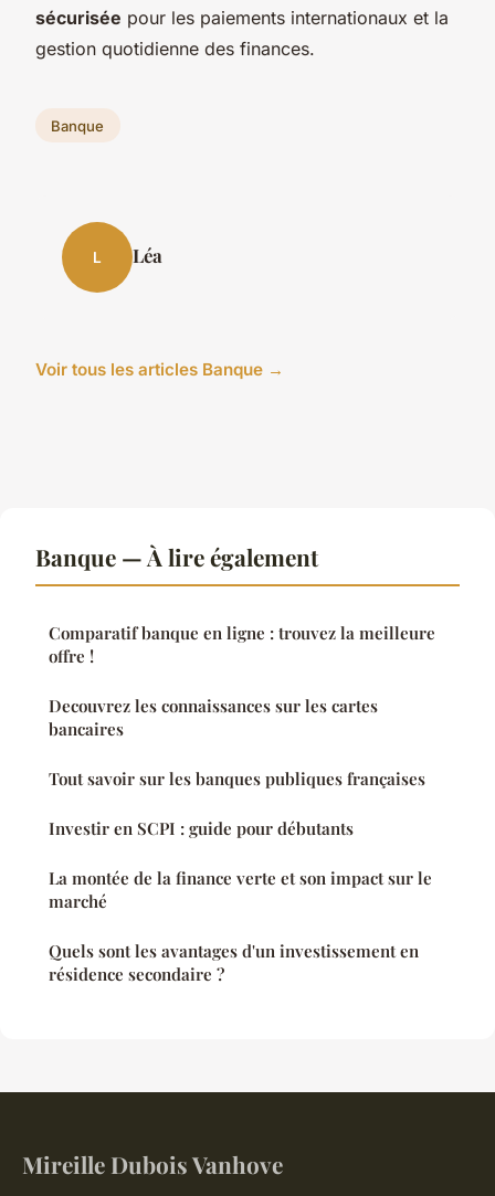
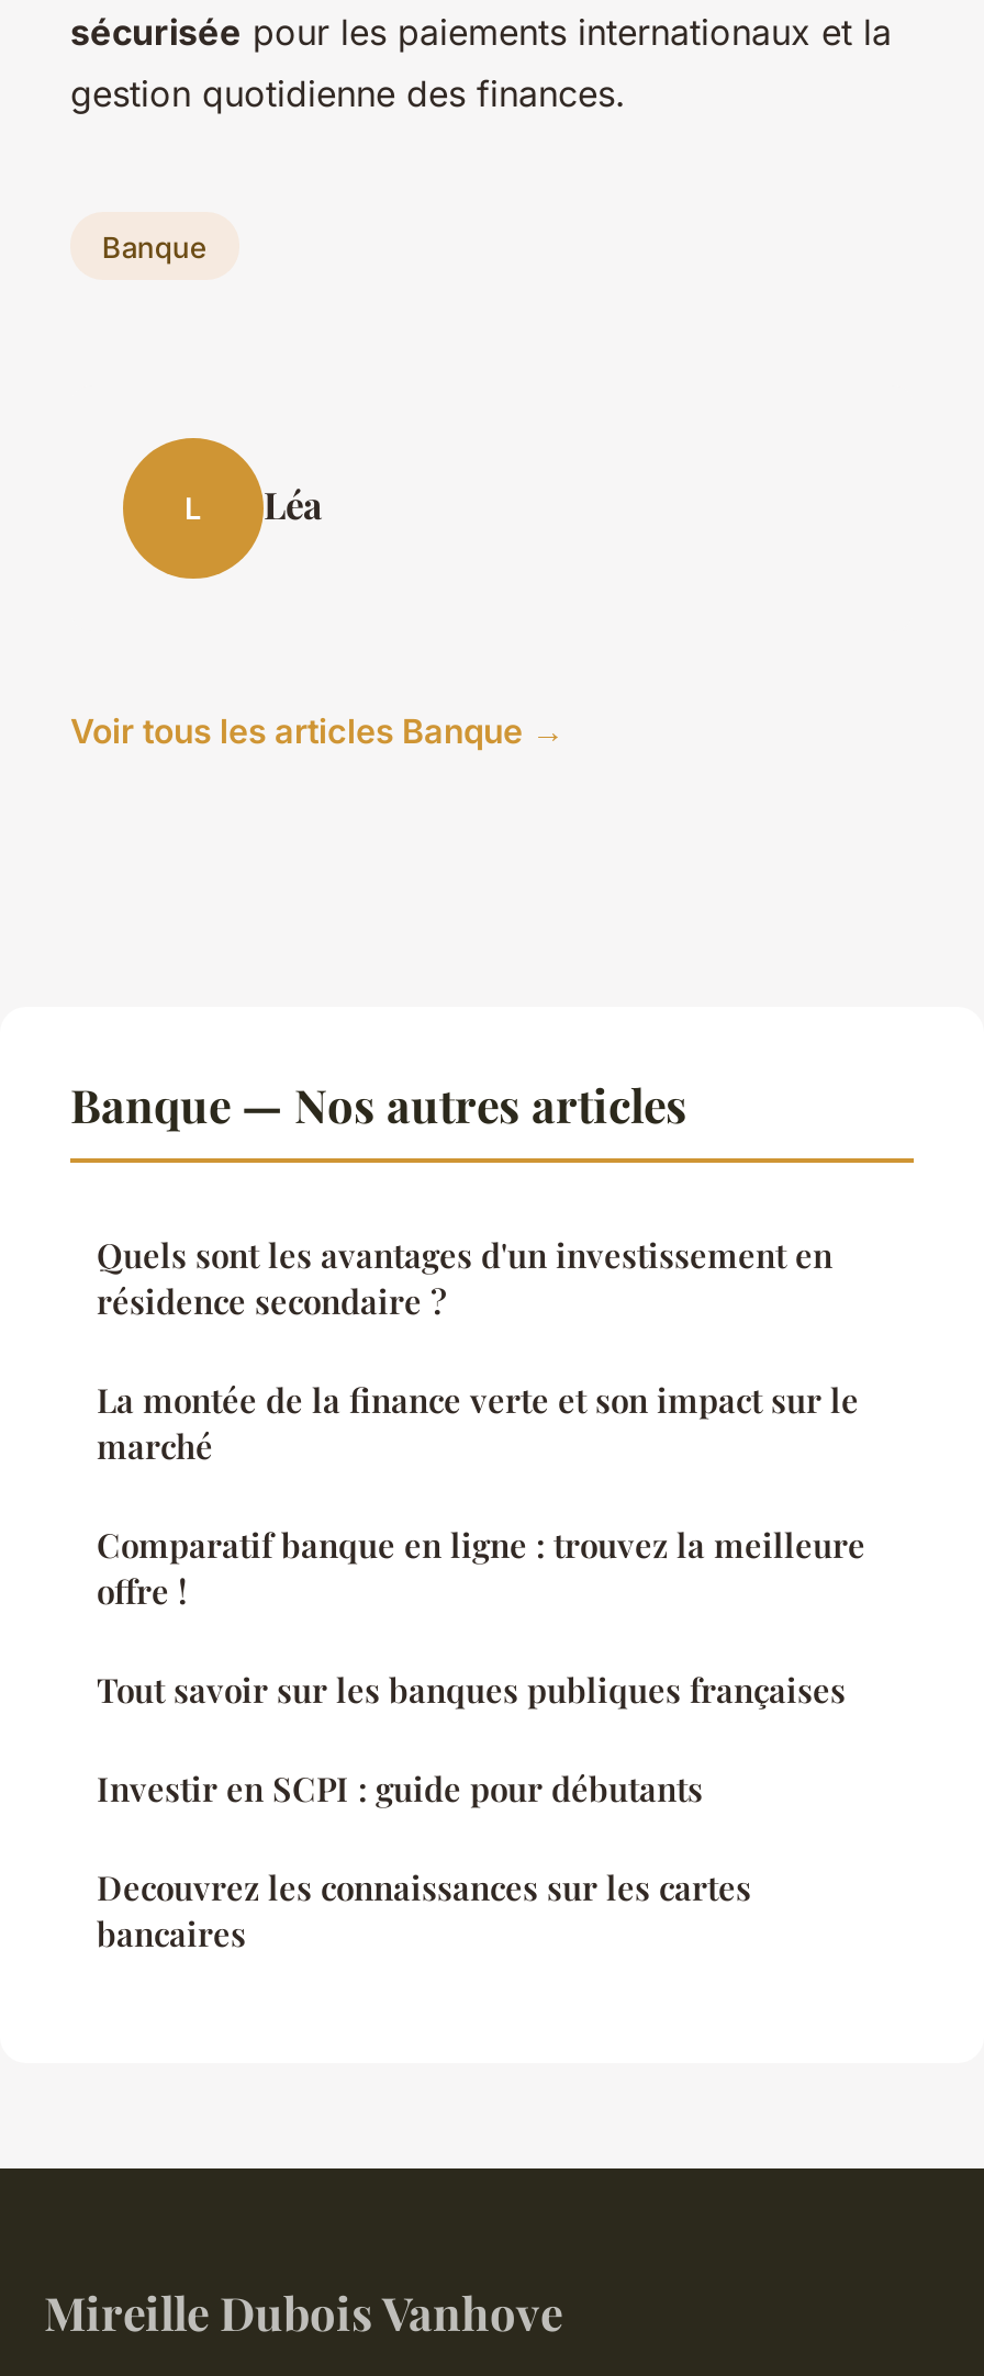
[35,541,318,572] Banque — À lire également -> [70,1073,687,1135] Banque — Nos autres articles
moved [49,622,435,667] -> [97,1524,865,1614]: Comparatif banque en ligne : trouvez la meilleure | offre !
moved [49,695,378,740] -> [97,1866,751,1956]: Decouvrez les connaissances sur les cartes | bancaires
moved [49,768,425,840] -> [97,1668,846,1811]: Tout savoir sur les banques publiques françaises | Investir en SCPI : guide pour débutants
moved [49,867,432,985] -> [97,1234,859,1469]: La montée de la finance verte et son impact sur le | marché | Quels sont les avantages d'un investissement en | résidence secondaire ?

